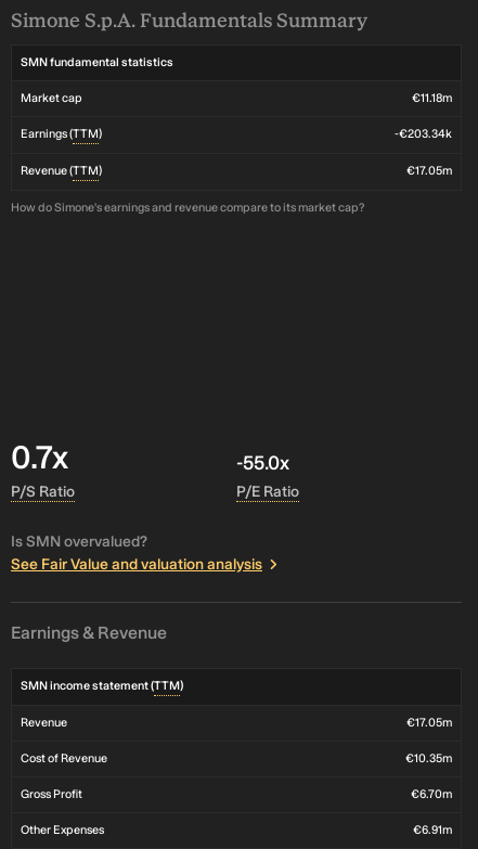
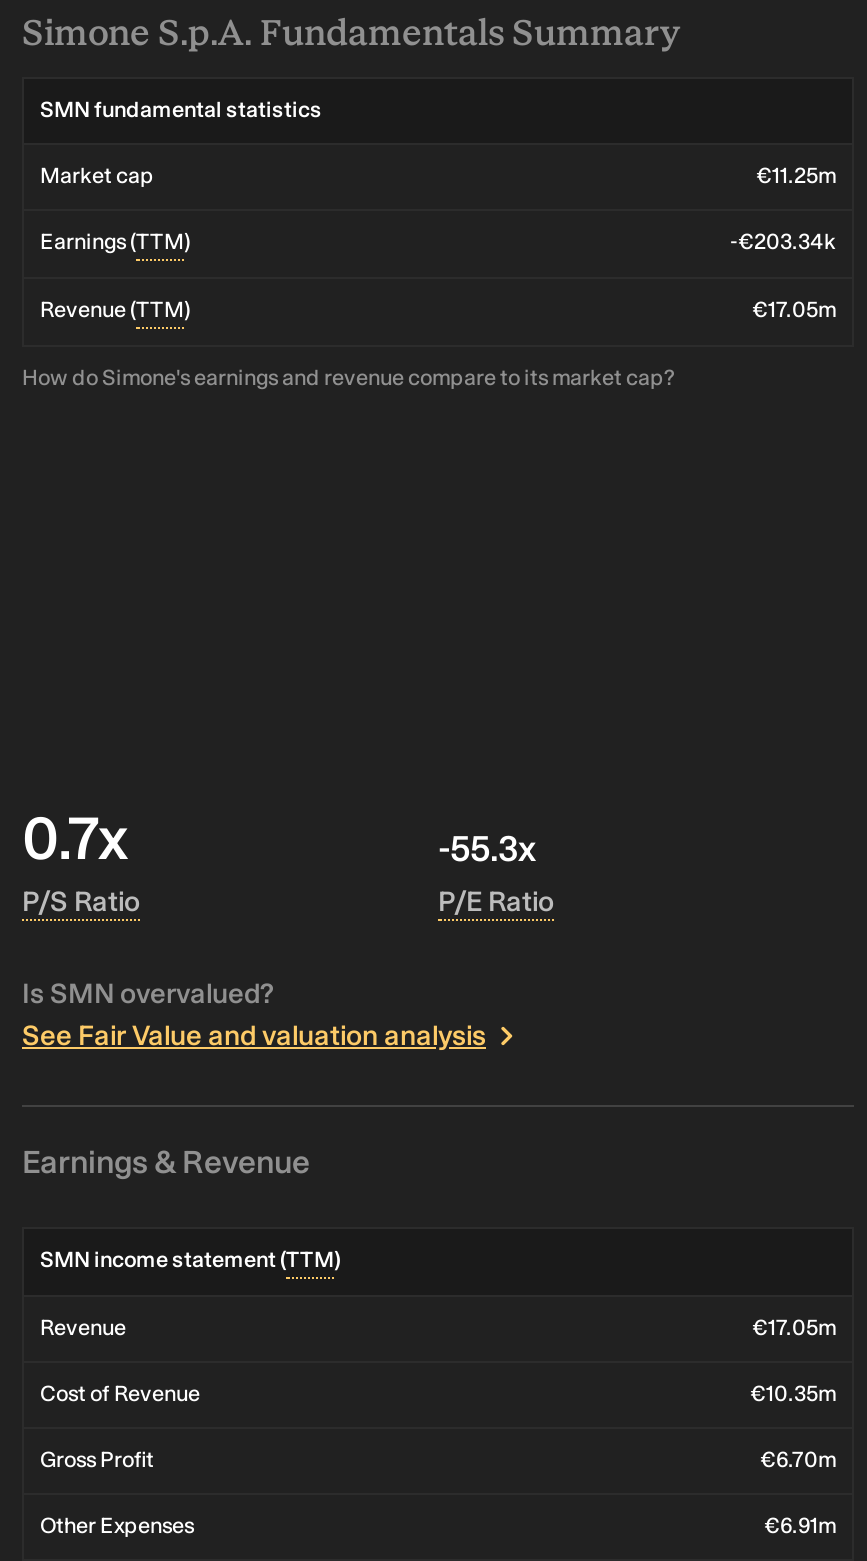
[412,91,452,105] €11.18m -> [756,162,836,188] €11.25m
[236,451,289,475] -55.0x -> [438,826,536,870] -55.3x

